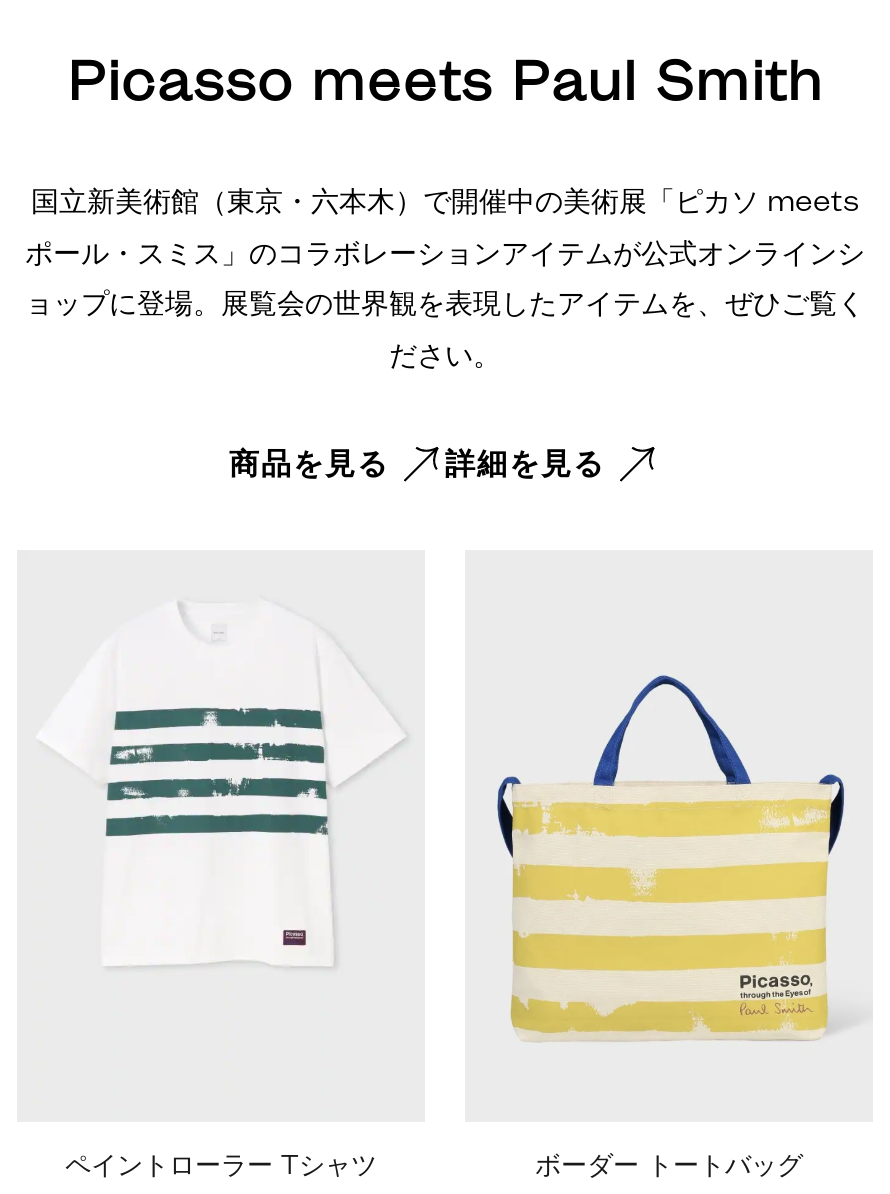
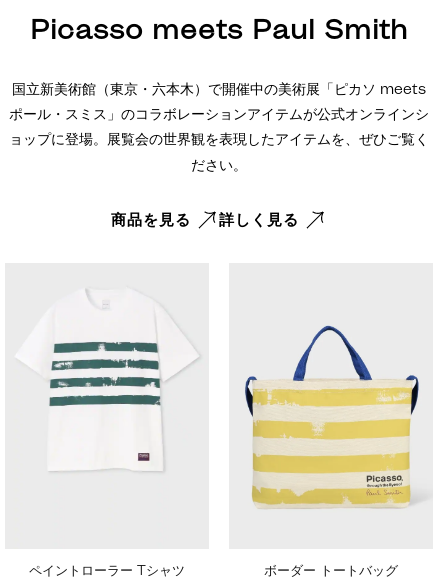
[445,445,605,483] 詳細を見る -> [219,210,299,229] 詳しく見る

